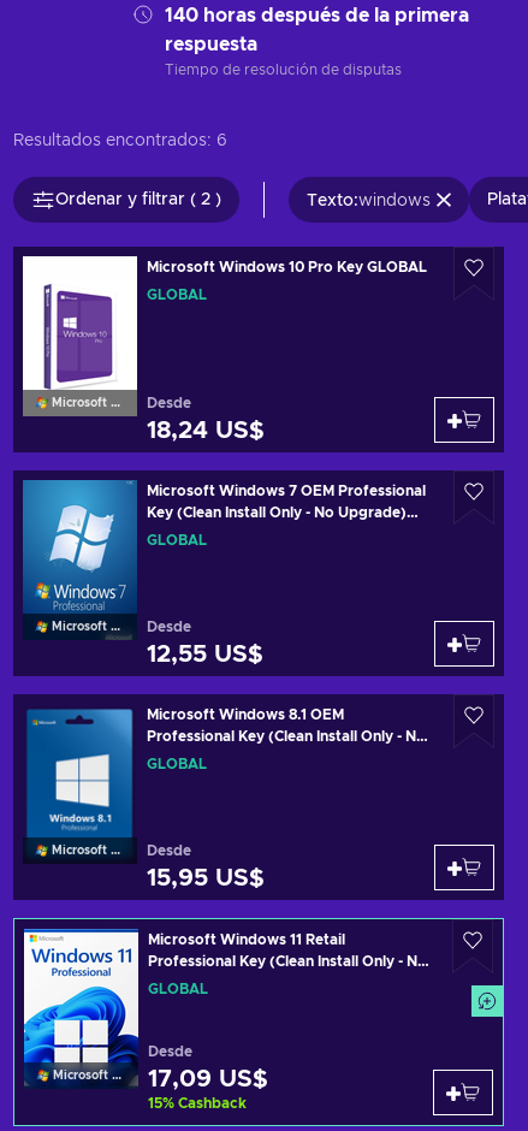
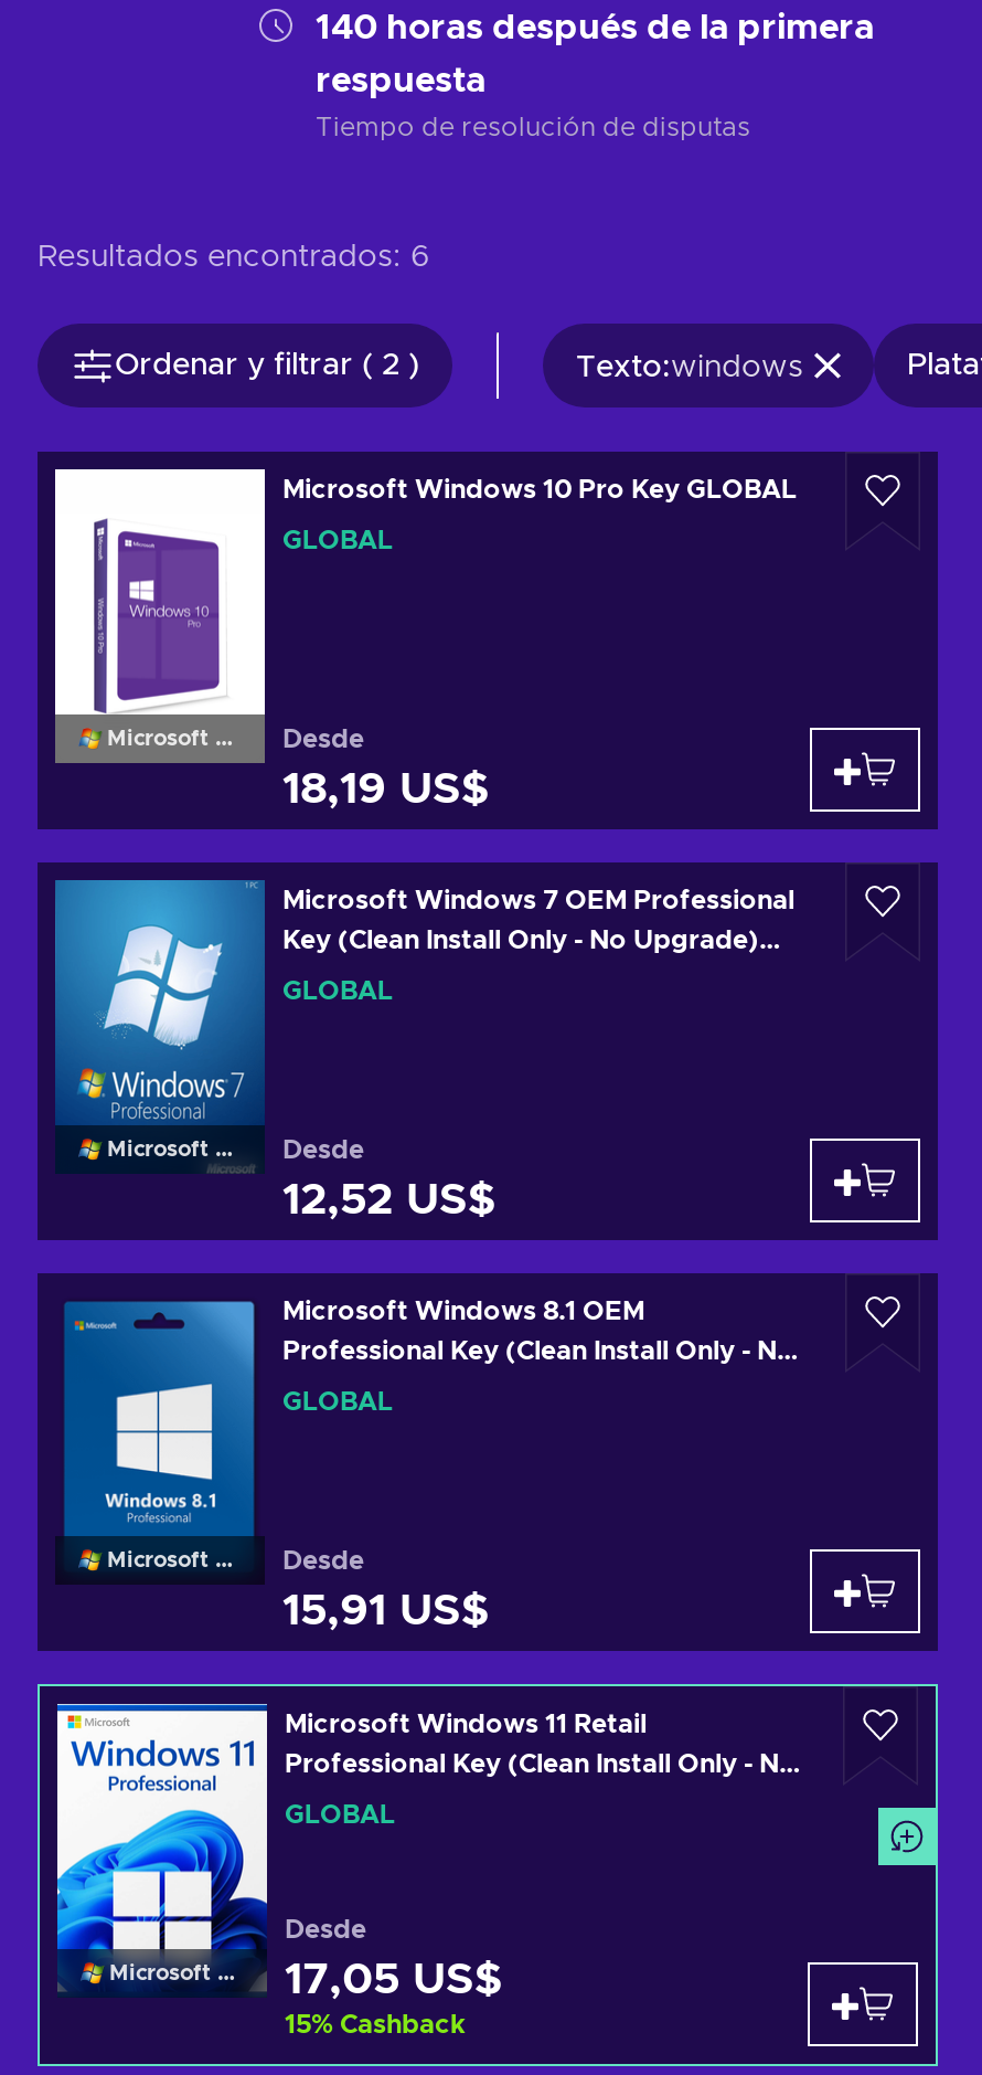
[147,419,265,443] 18,24 US$ -> [282,767,490,812] 18,19 US$
[147,643,263,667] 12,55 US$ -> [282,1178,497,1222] 12,52 US$
[147,866,265,890] 15,95 US$ -> [282,1589,490,1633] 15,91 US$
[148,1067,268,1091] 17,09 US$ -> [285,1958,503,2002] 17,05 US$

